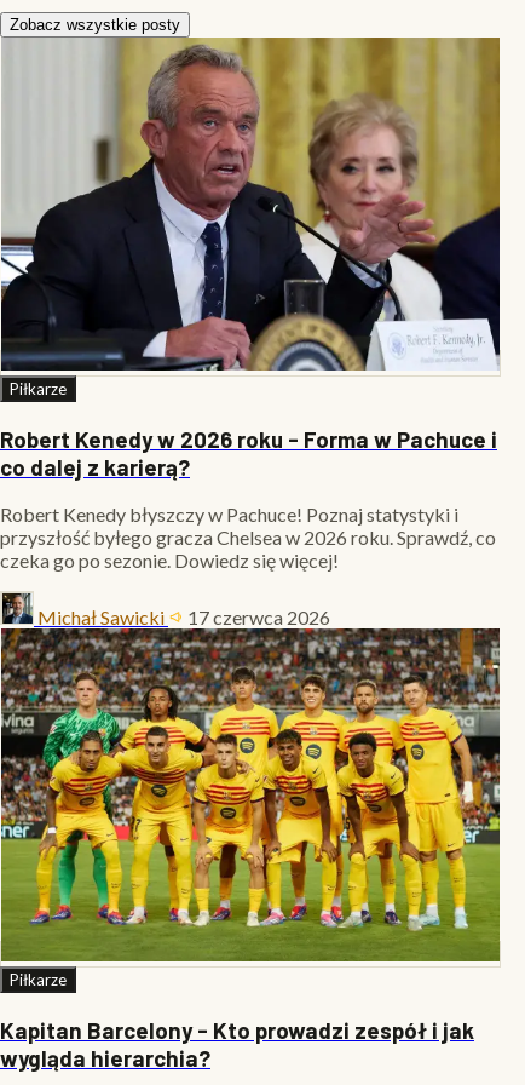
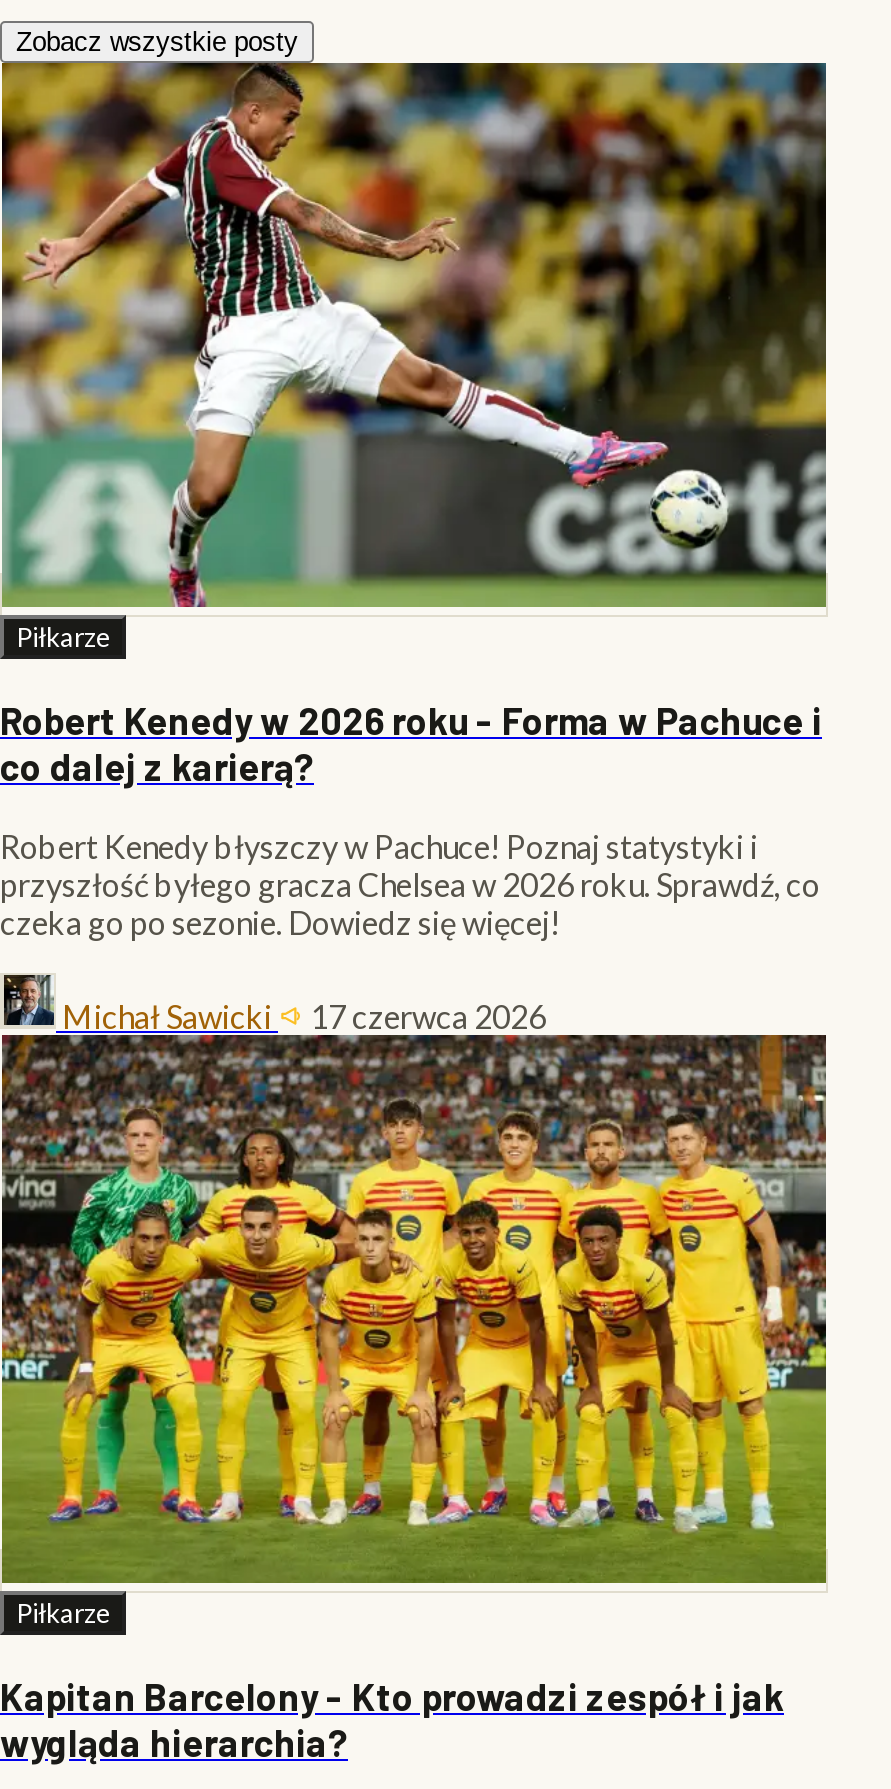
[4,36,501,372] [image] -> [6,61,828,609] [image]

